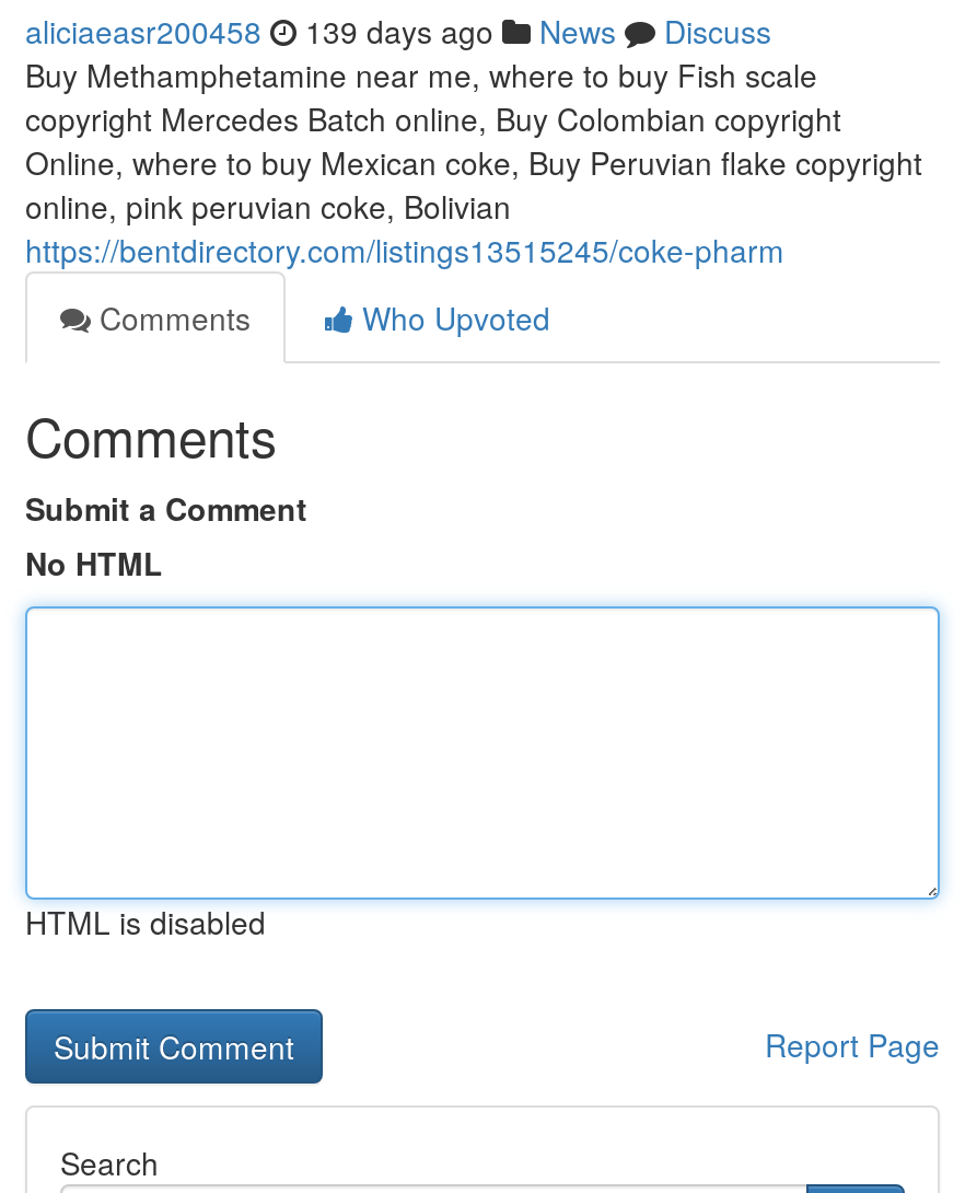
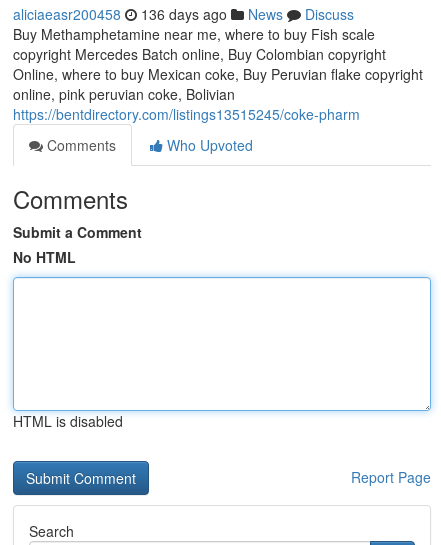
[25,9,771,53] aliciaeasr200458 139 days ago News Discuss -> [13,4,354,24] aliciaeasr200458 136 days ago News Discuss

